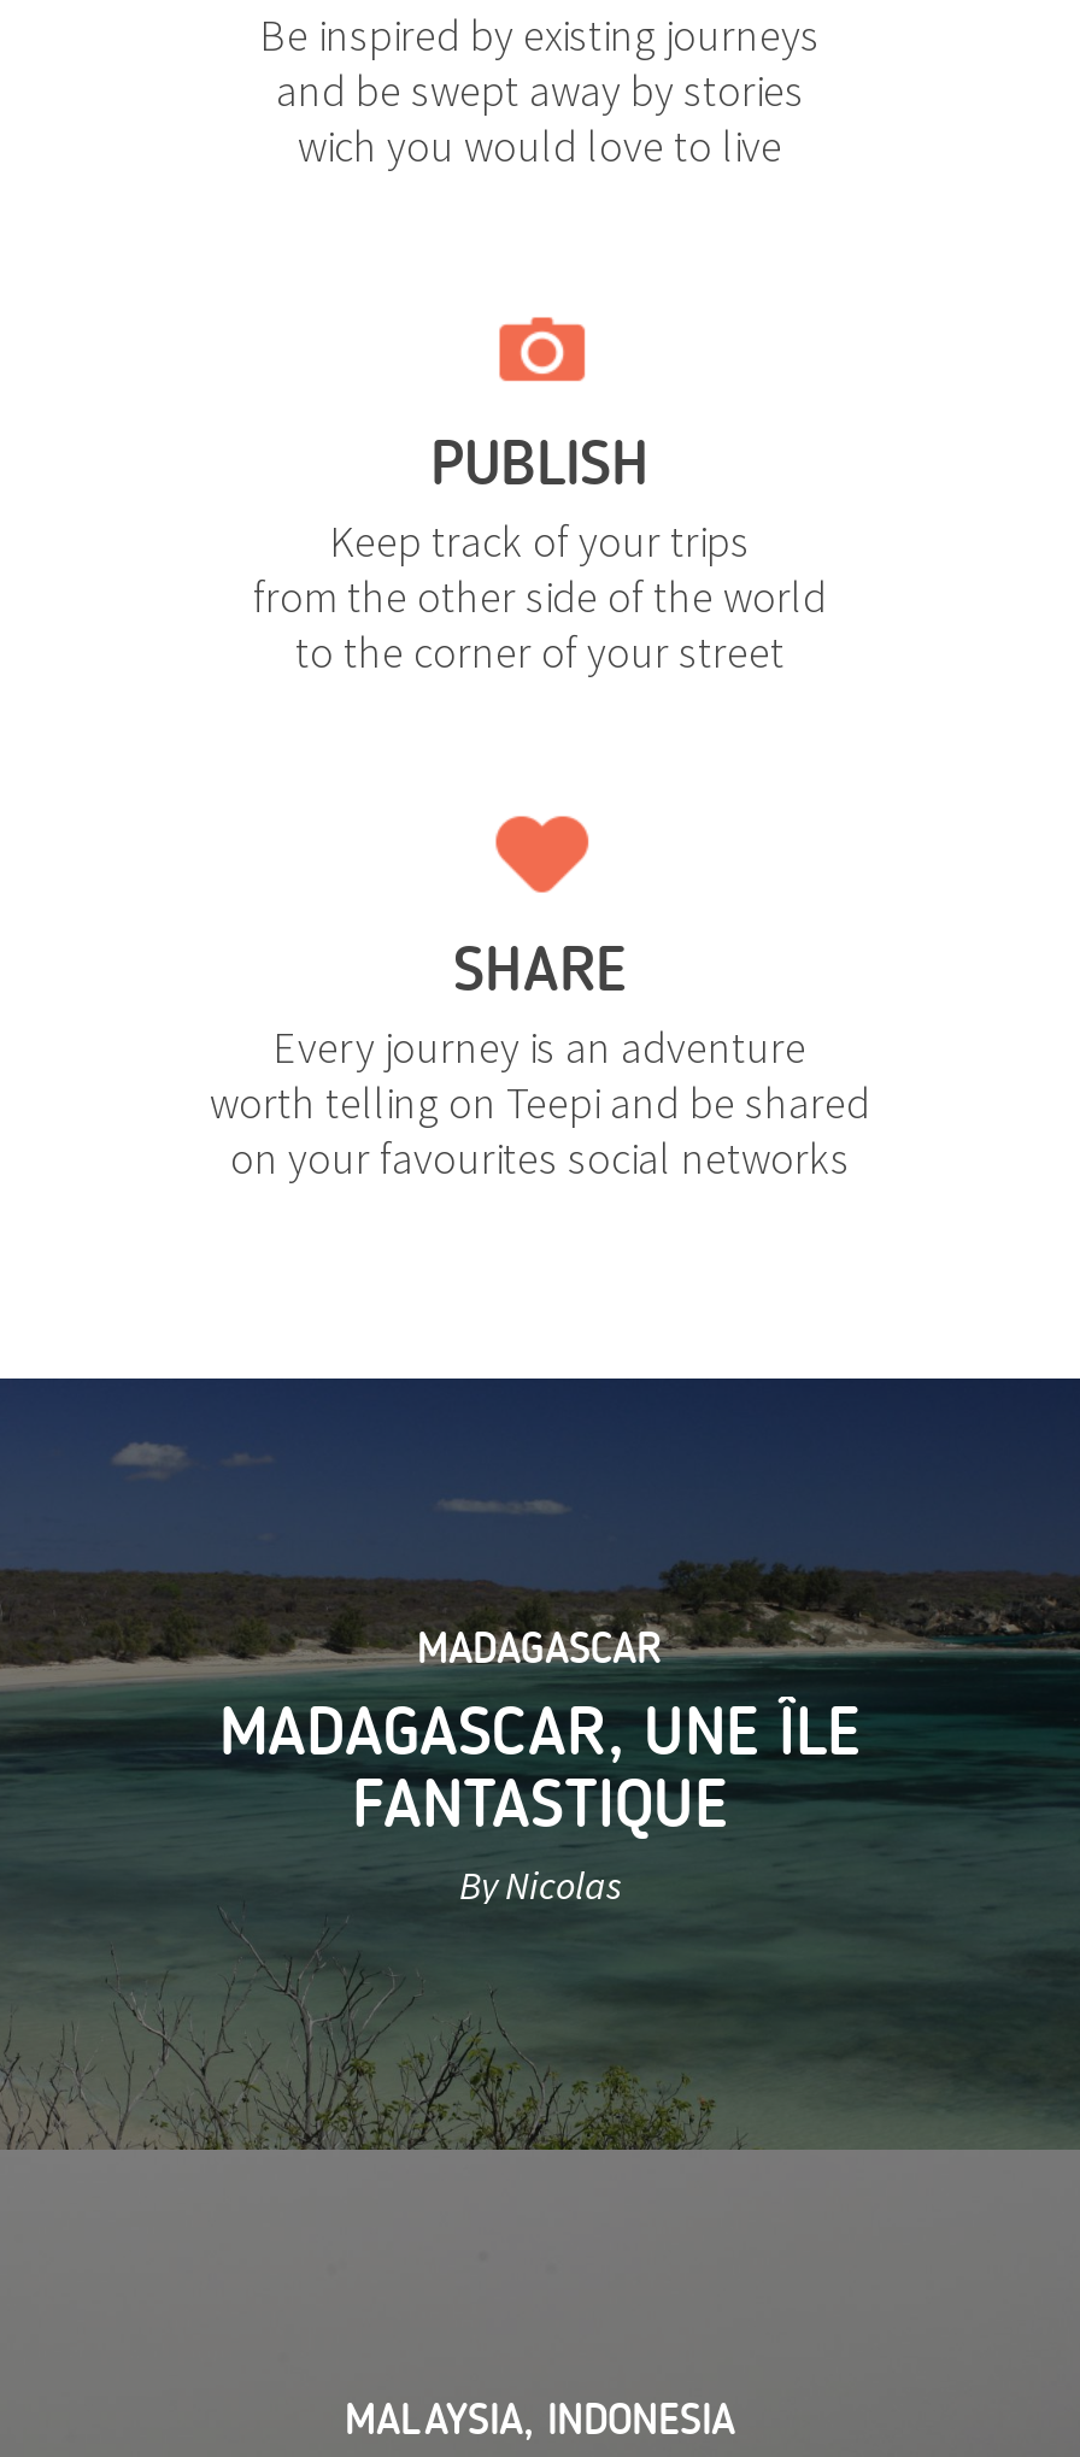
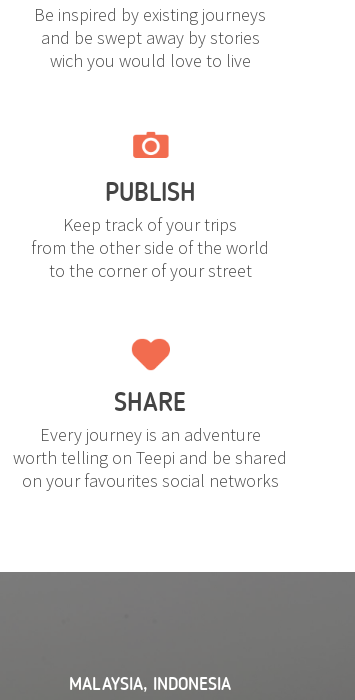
[7,1376,1073,2150] [image] | MADAGASCAR | MADAGASCAR, UNE ÎLE | FANTASTIQUE | By Nicolas -> none

